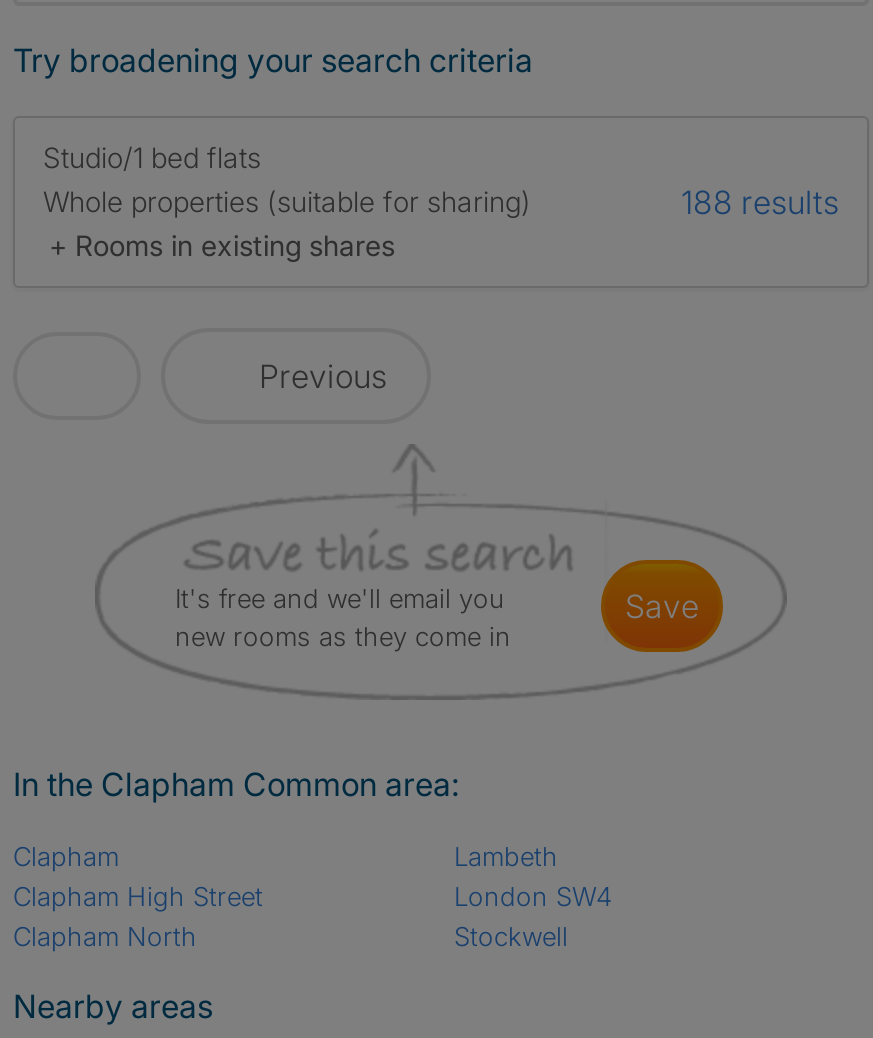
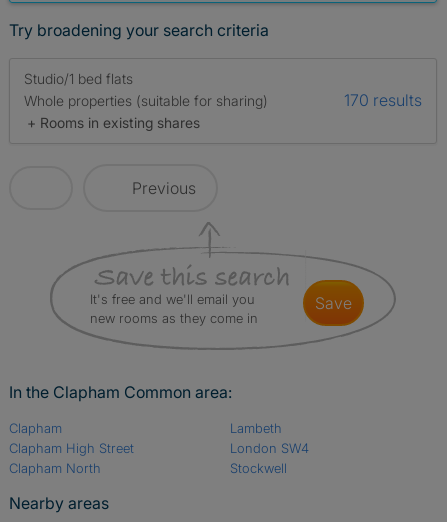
[681,181,839,221] 188 results -> [344,90,422,110] 170 results

